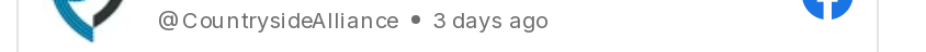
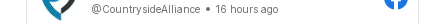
[158,7,546,33] @CountrysideAlliance 3 days ago -> [90,3,277,15] @CountrysideAlliance 16 hours ago

